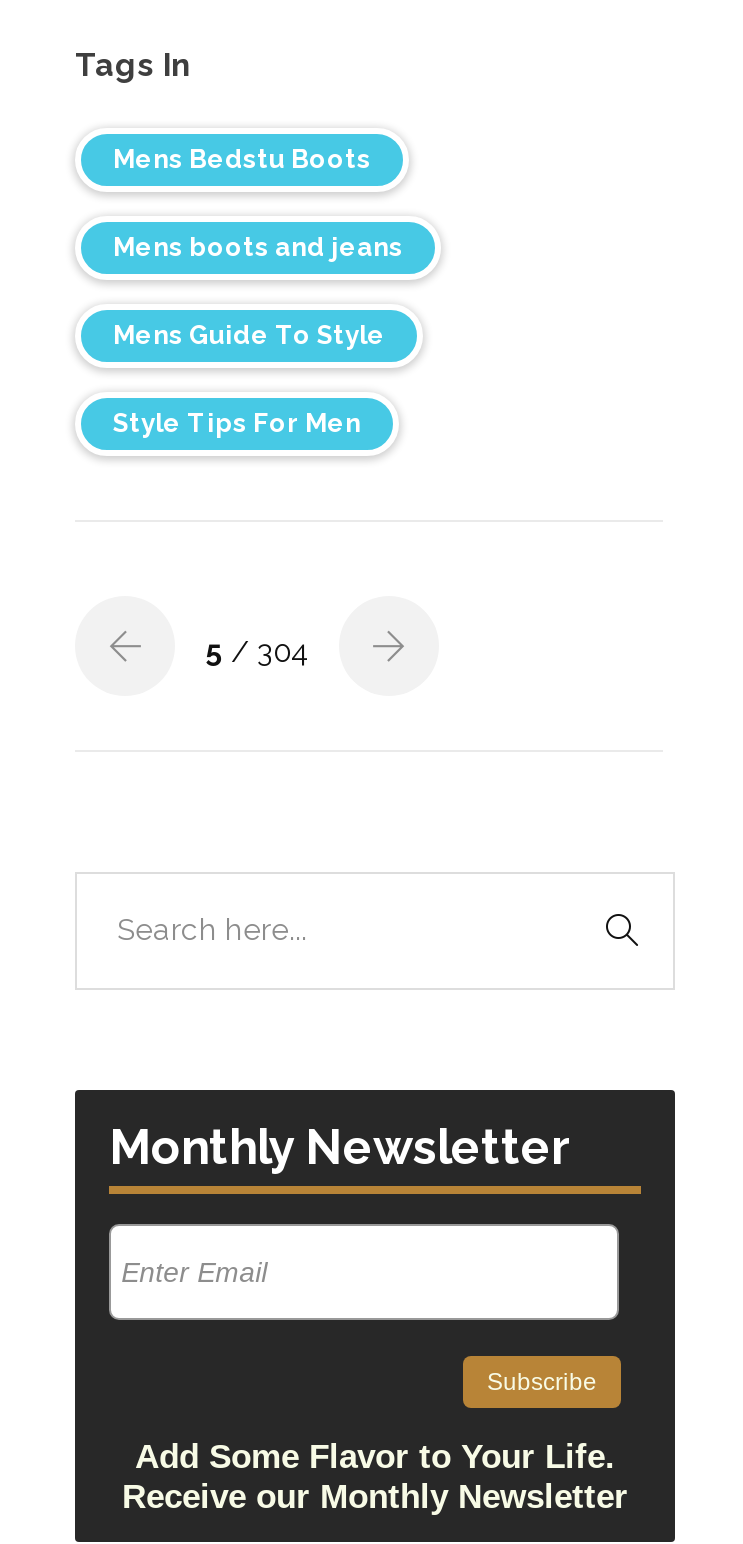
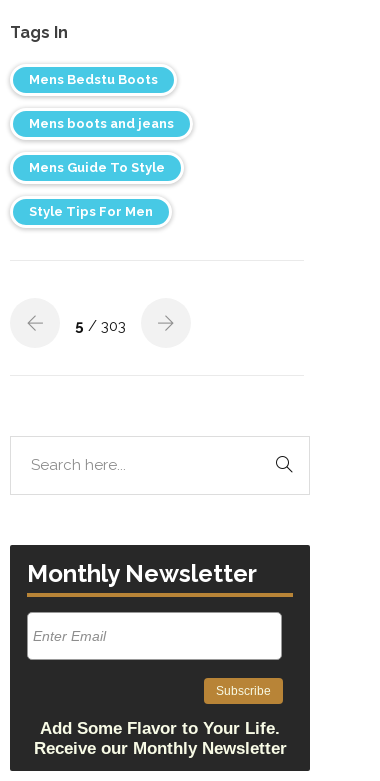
[205,635,309,671] 5 / 304 -> [75,317,126,335] 5 / 303

